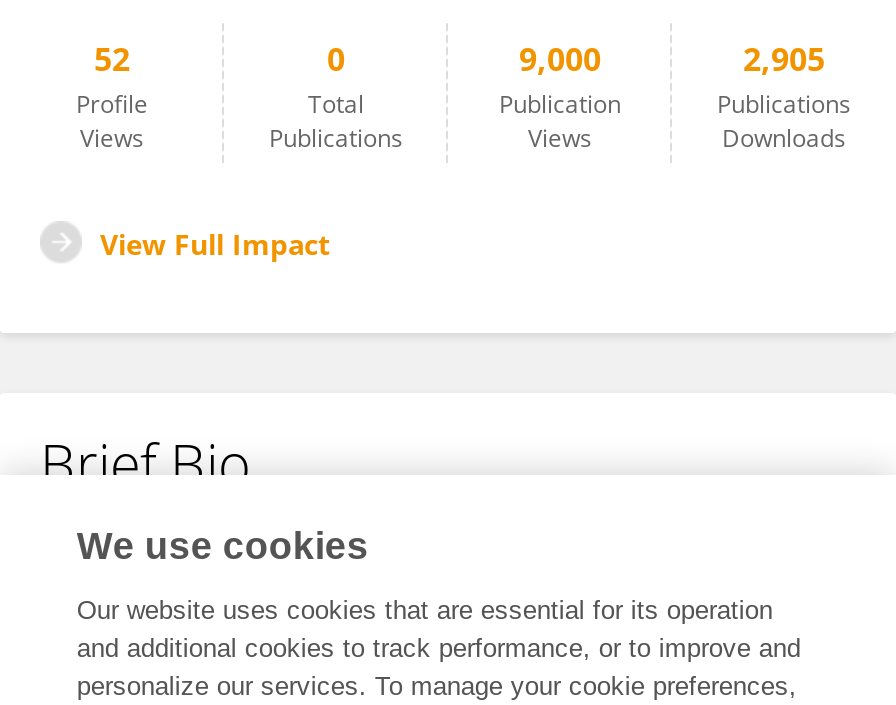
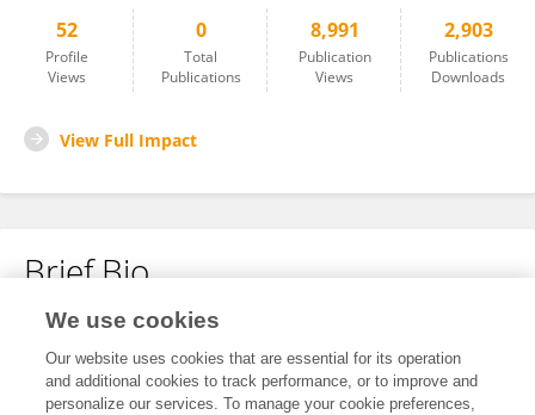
[519,37,601,81] 9,000 -> [310,17,359,43] 8,991
[743,37,825,81] 2,905 -> [444,17,493,43] 2,903

